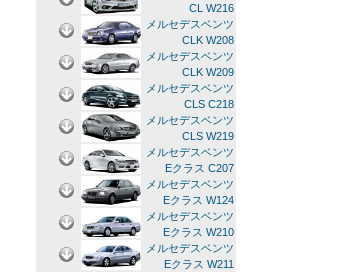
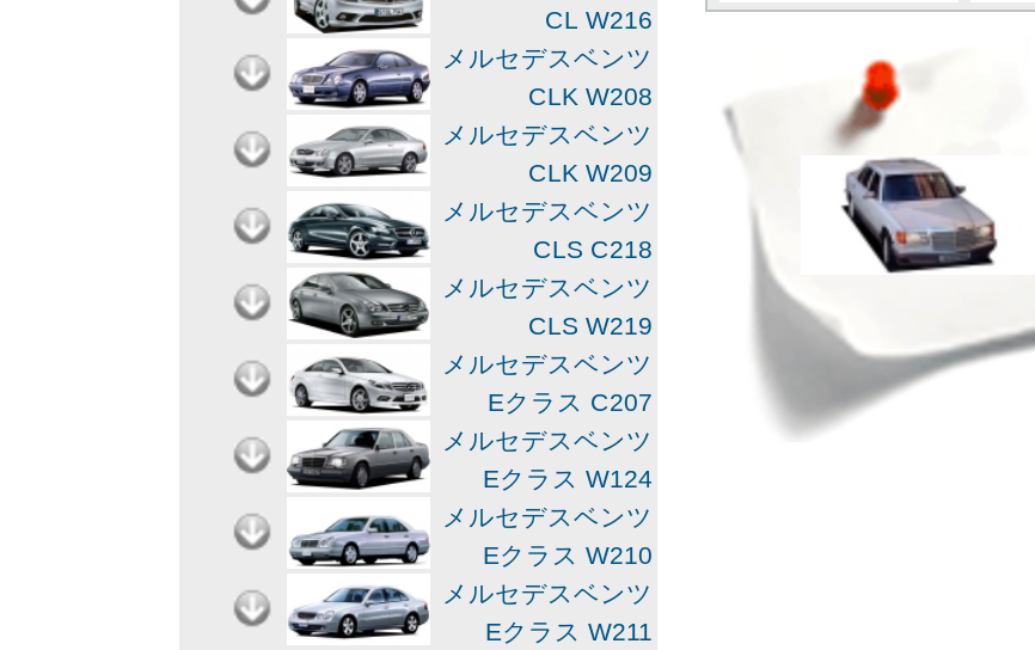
none -> [724,57,1028,435] [image]

